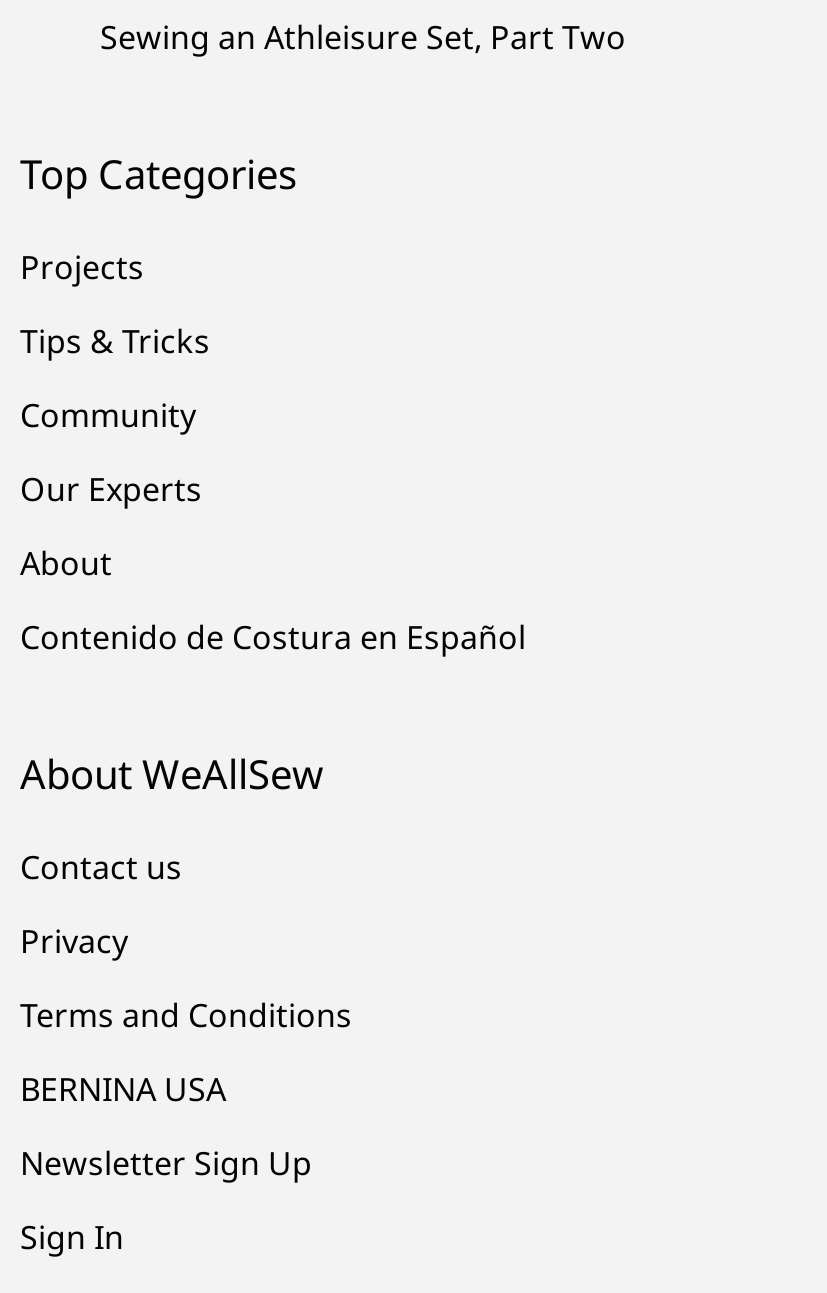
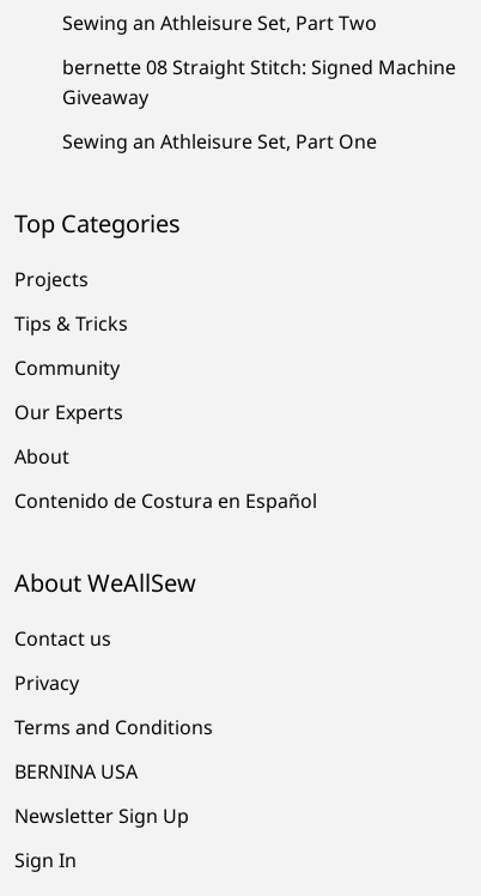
none -> [62,53,456,154] bernette 08 Straight Stitch: Signed Machine | Giveaway | Sewing an Athleisure Set, Part One

